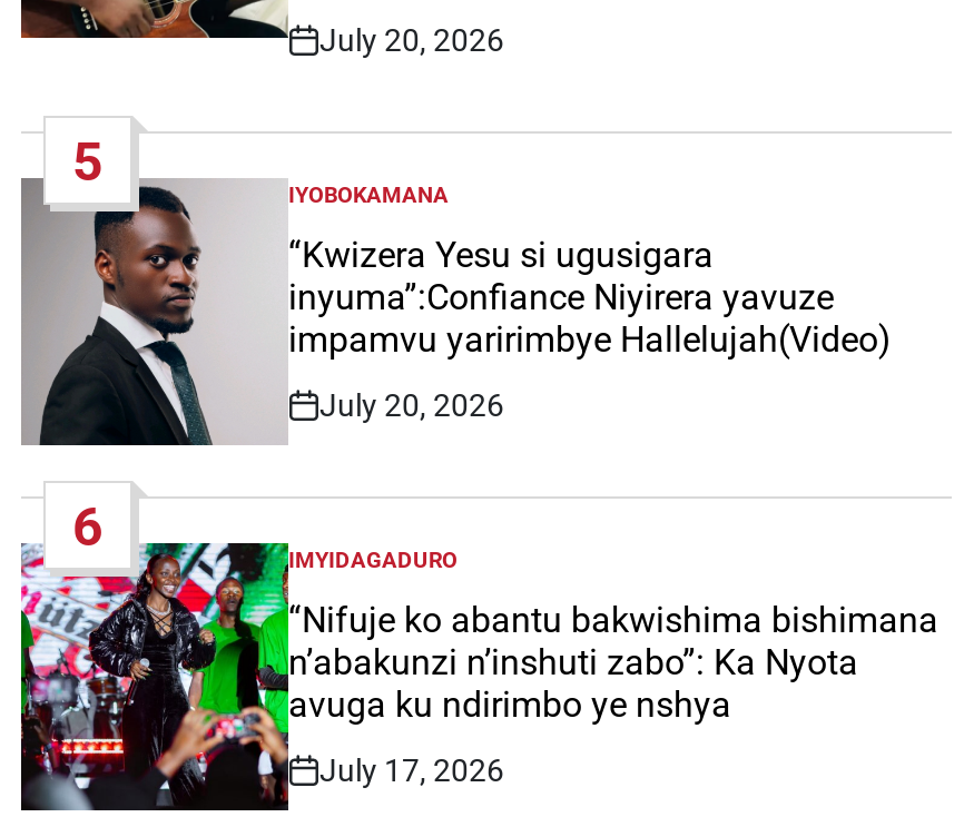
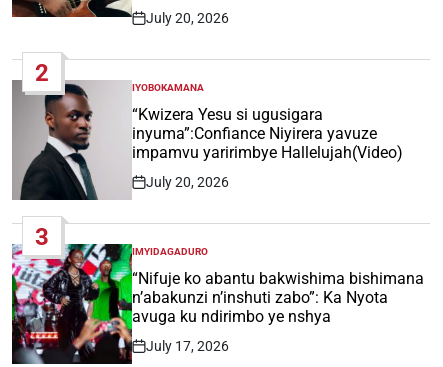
[72,131,104,193] 5 -> [35,59,49,87] 2
[72,496,104,559] 6 -> [35,223,49,251] 3

